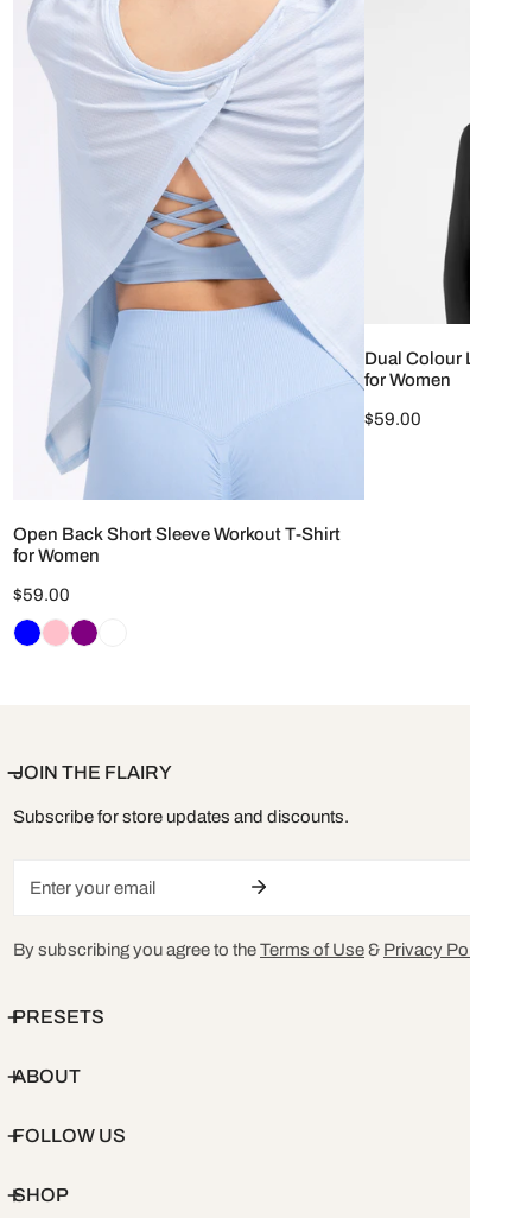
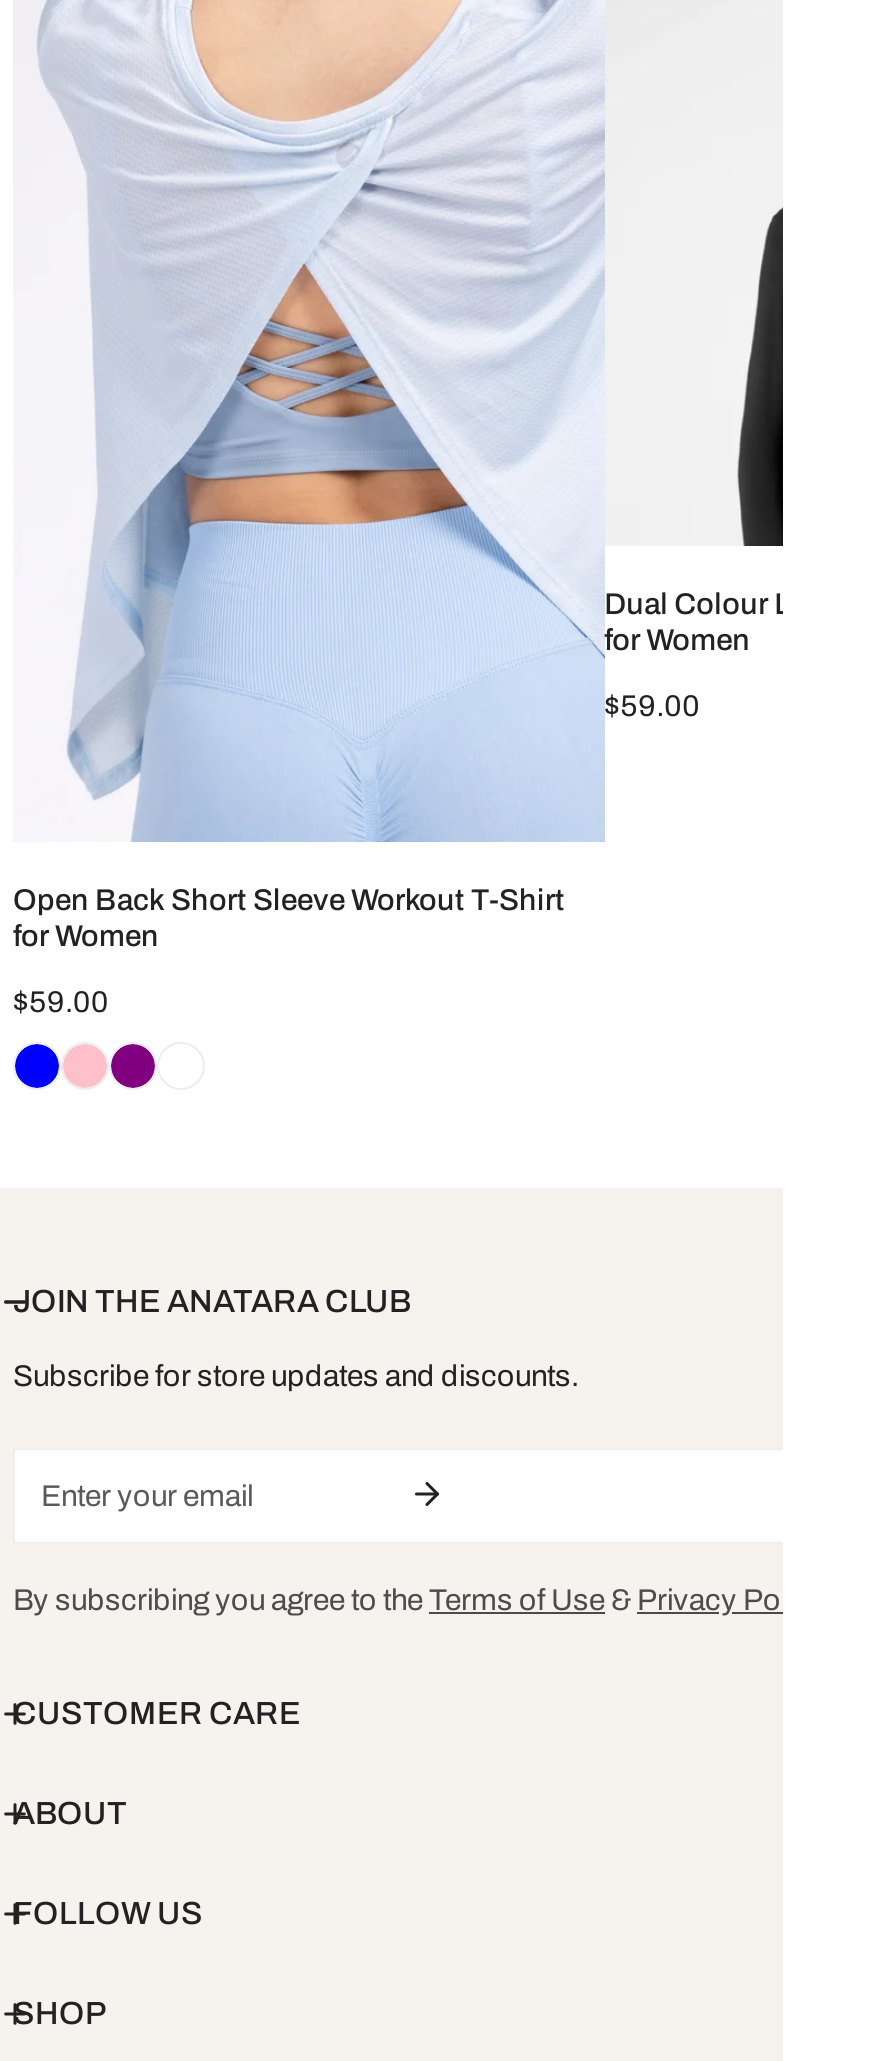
[13,762,172,783] JOIN THE FLAIRY -> [13,1285,411,1319] JOIN THE ANATARA CLUB
[13,1007,104,1027] PRESETS -> [13,1697,301,1731] CUSTOMER CARE

